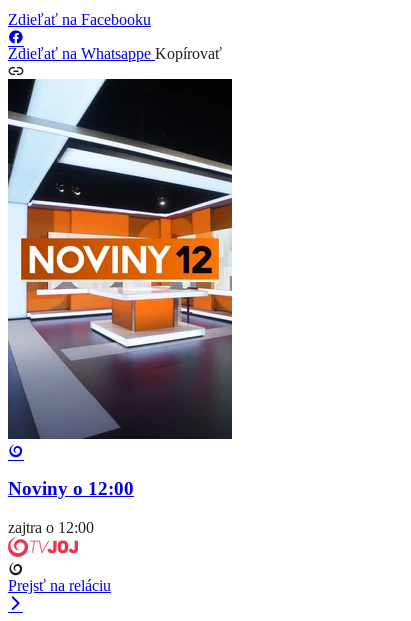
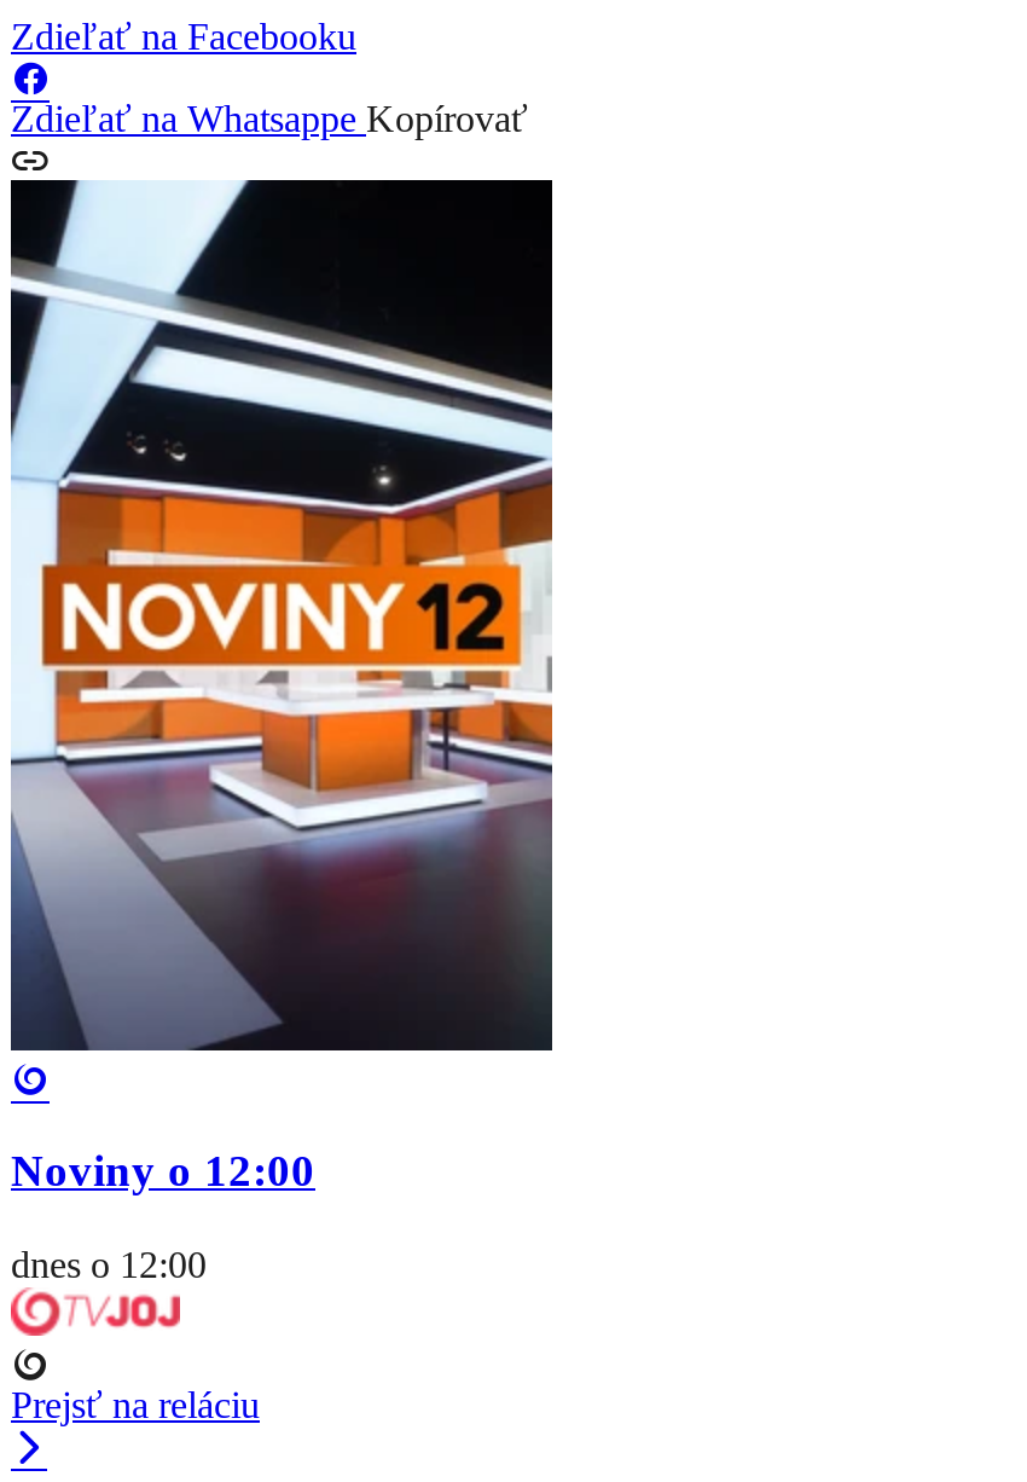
[8,519,94,536] zajtra o 12:00 -> [11,1243,207,1284] dnes o 12:00

